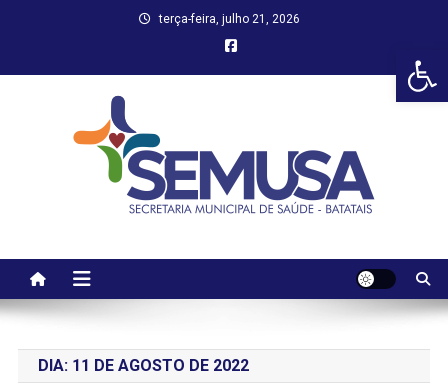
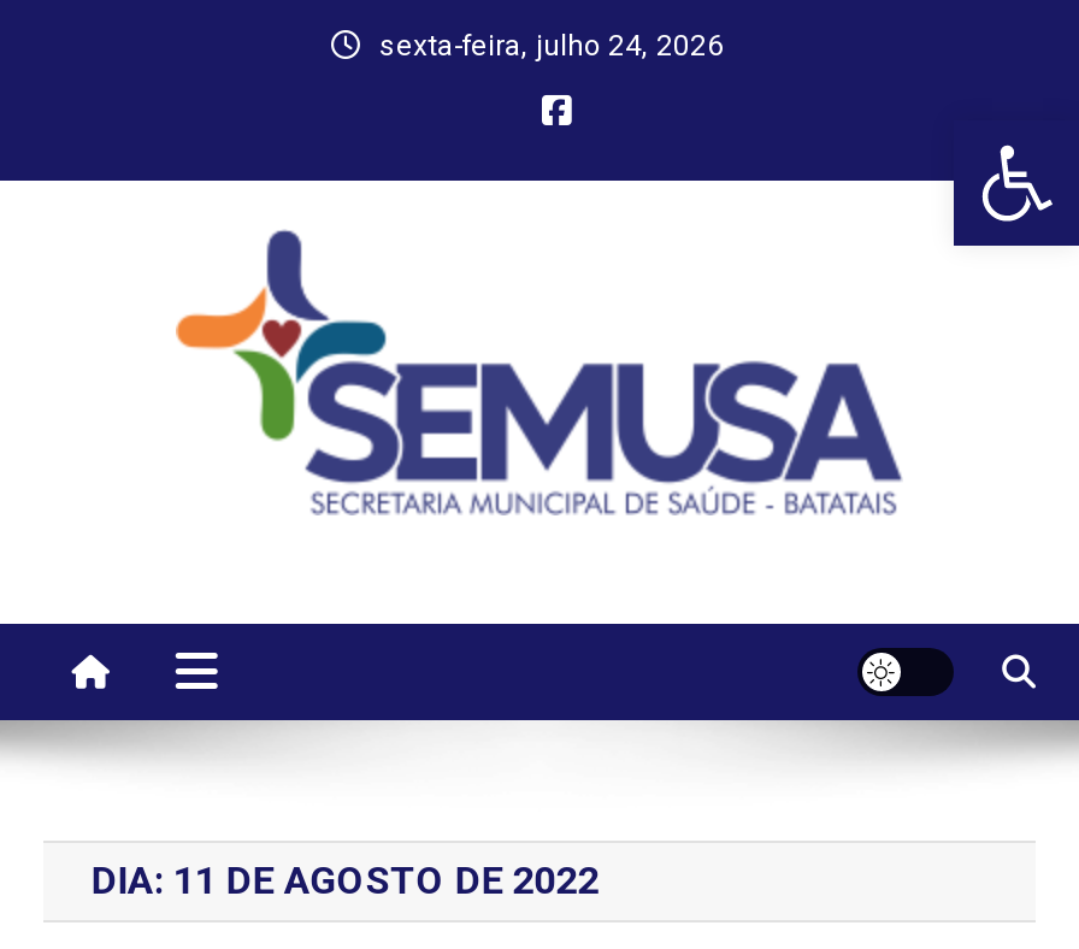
[158,12,299,26] terça-feira, julho 21, 2026 -> [379,29,724,63] sexta-feira, julho 24, 2026

